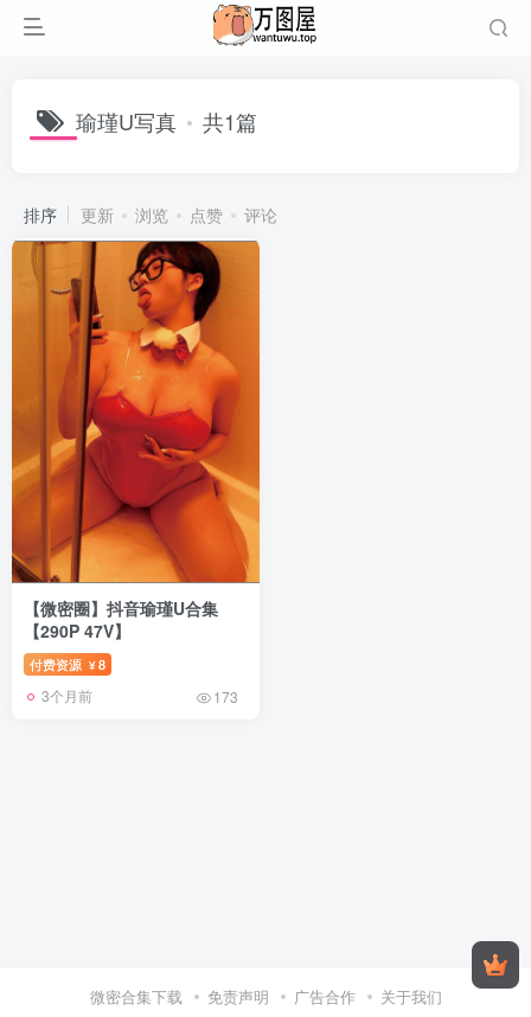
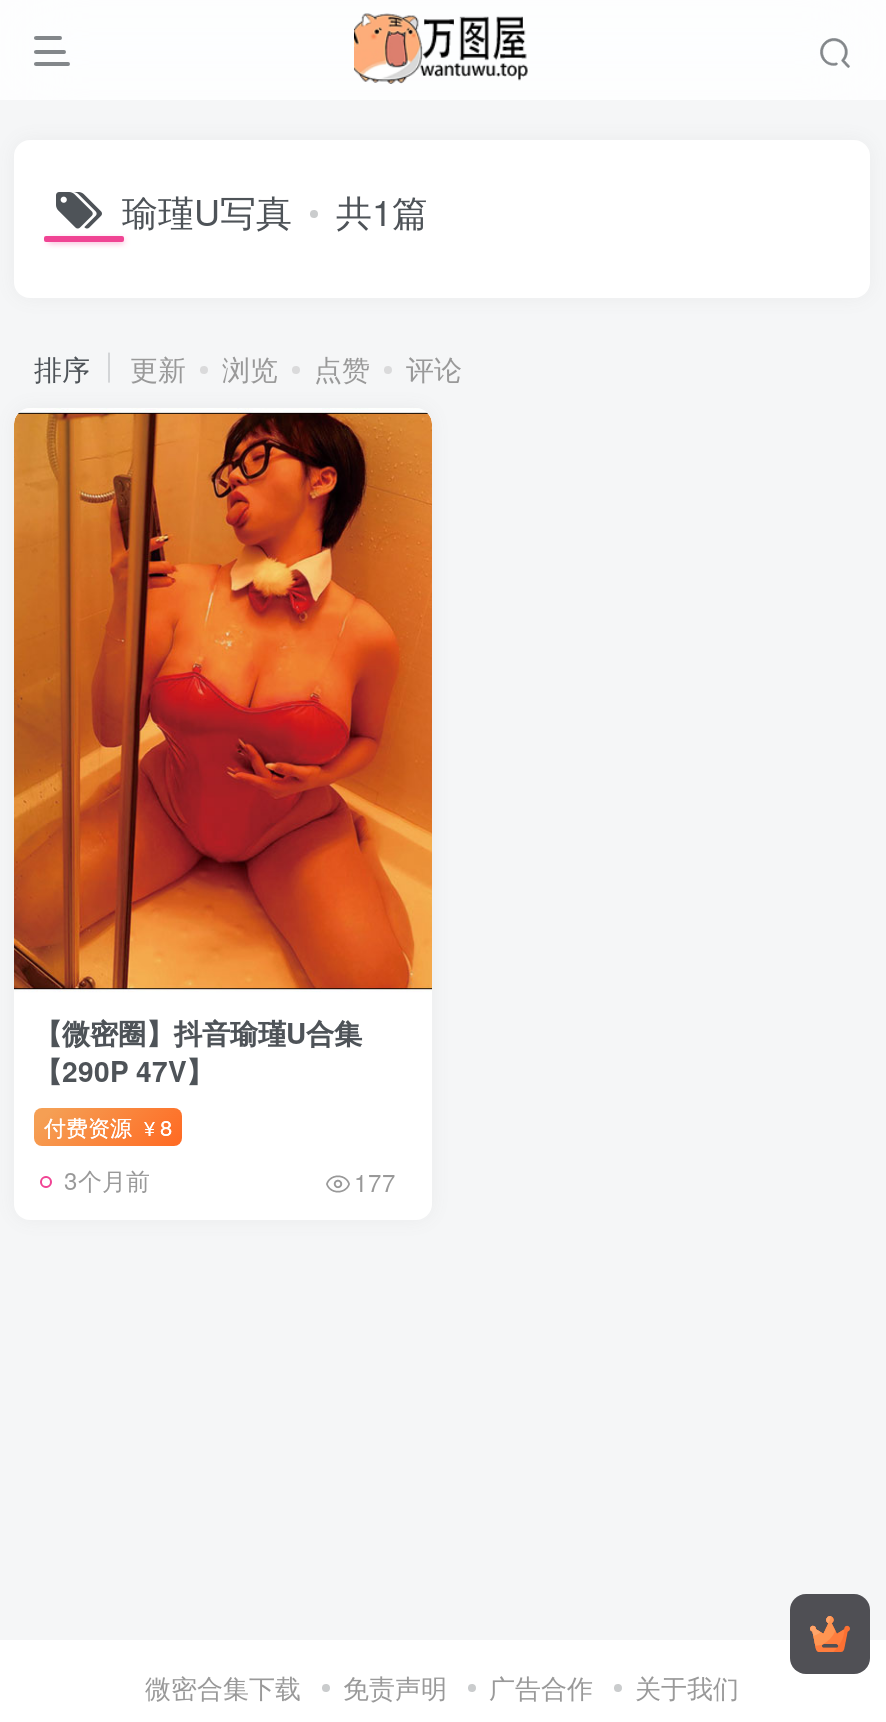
[213,686,238,706] 173 -> [354,1164,396,1198] 177

